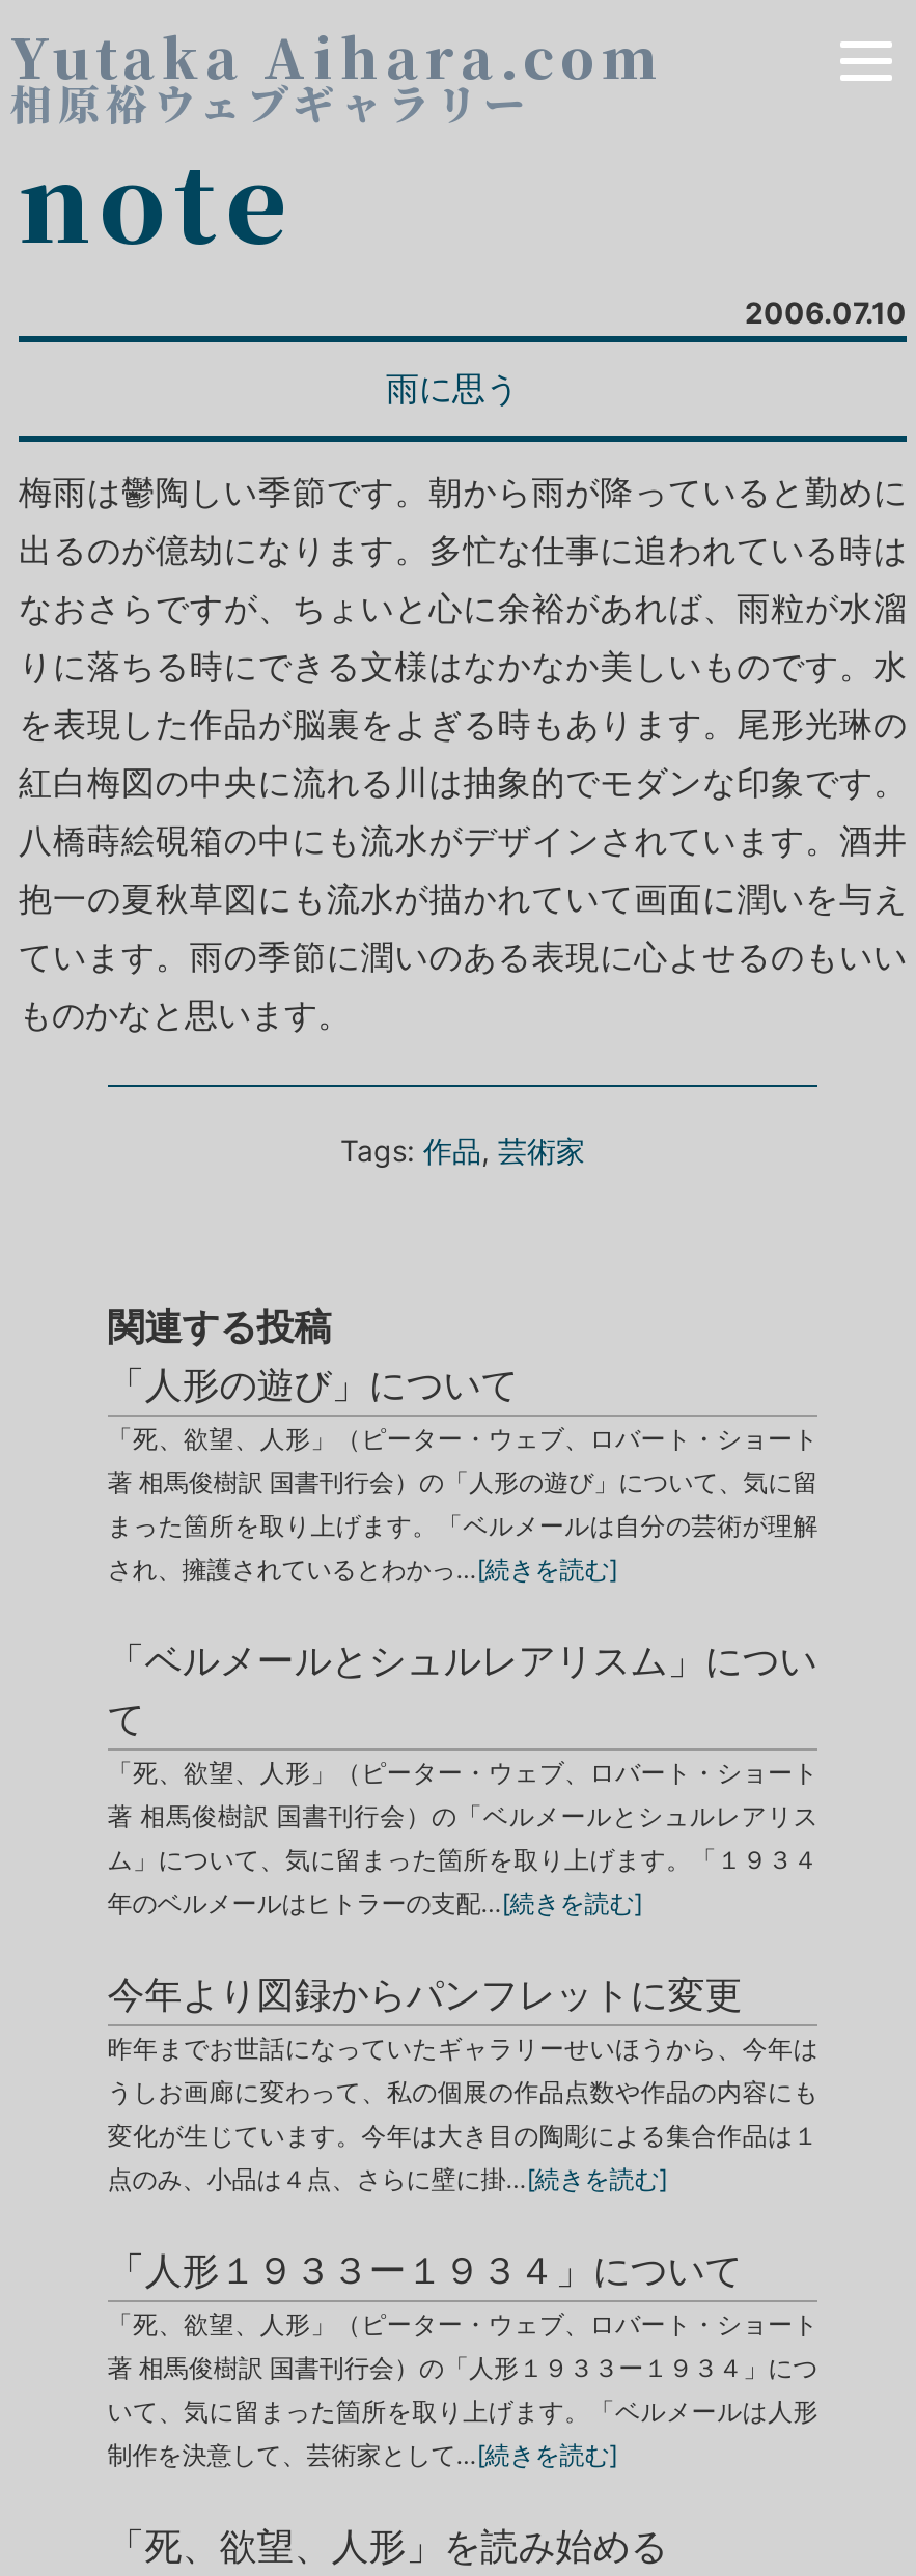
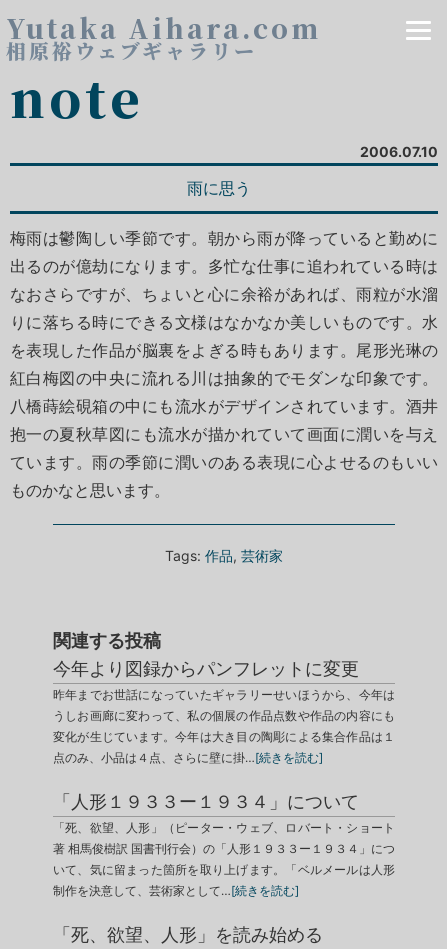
[107,1363,818,1919] 「人形の遊び」について | 「死、欲望、人形」（ピーター・ウェブ、ロバート・ショート | 著 相馬俊樹訳 国書刊行会）の「人形の遊び」について、気に留 | まった箇所を取り上げます。「ベルメールは自分の芸術が理解 | され、擁護されているとわかっ…[続きを読む] | 「ベルメールとシュルレアリスム」につい | て | 「死、欲望、人形」（ピーター・ウェブ、ロバート・ショート | 著 相馬俊樹訳 国書刊行会）の「ベルメールとシュルレアリス | ム」について、気に留まった箇所を取り上げます。「１９３４ | 年のベルメールはヒトラーの支配…[続きを読む] -> none

